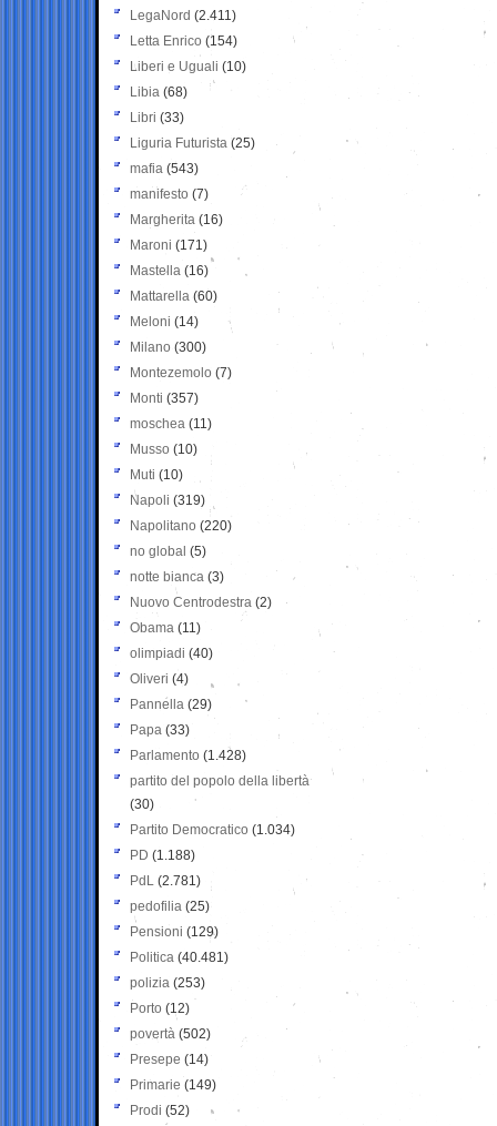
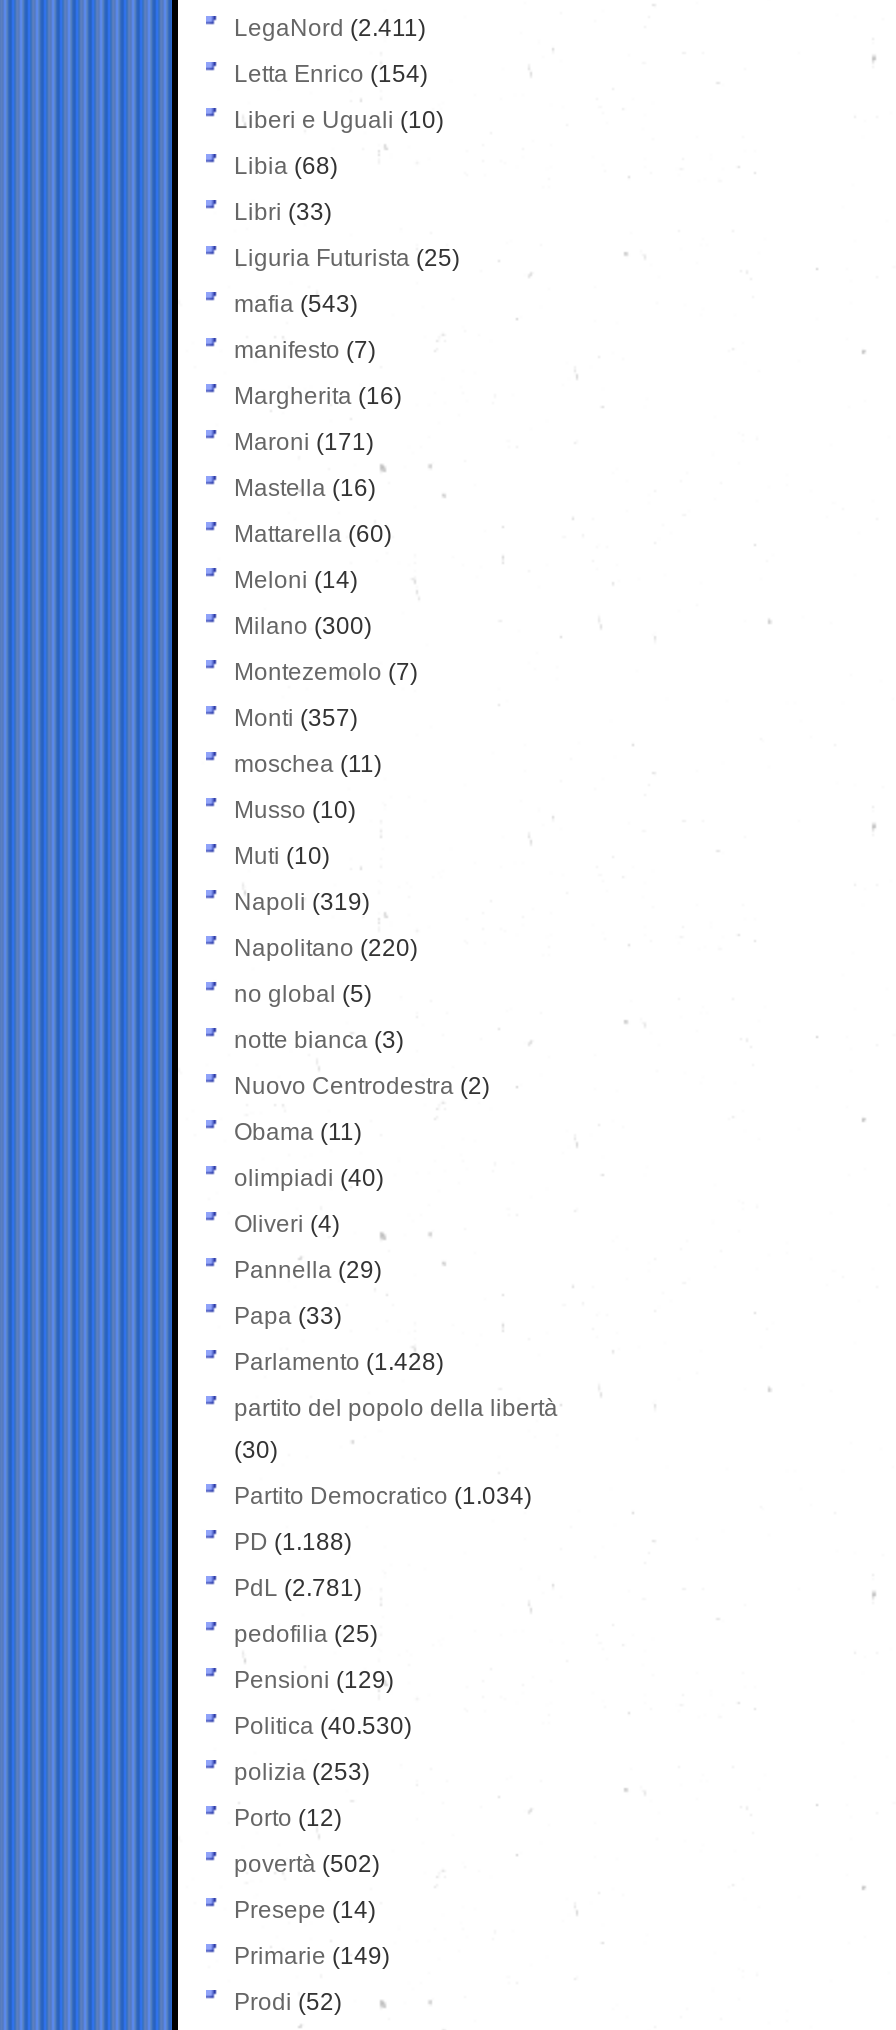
[130,950,229,965] Politica (40.481) -> [234,1712,412,1740] Politica (40.530)

